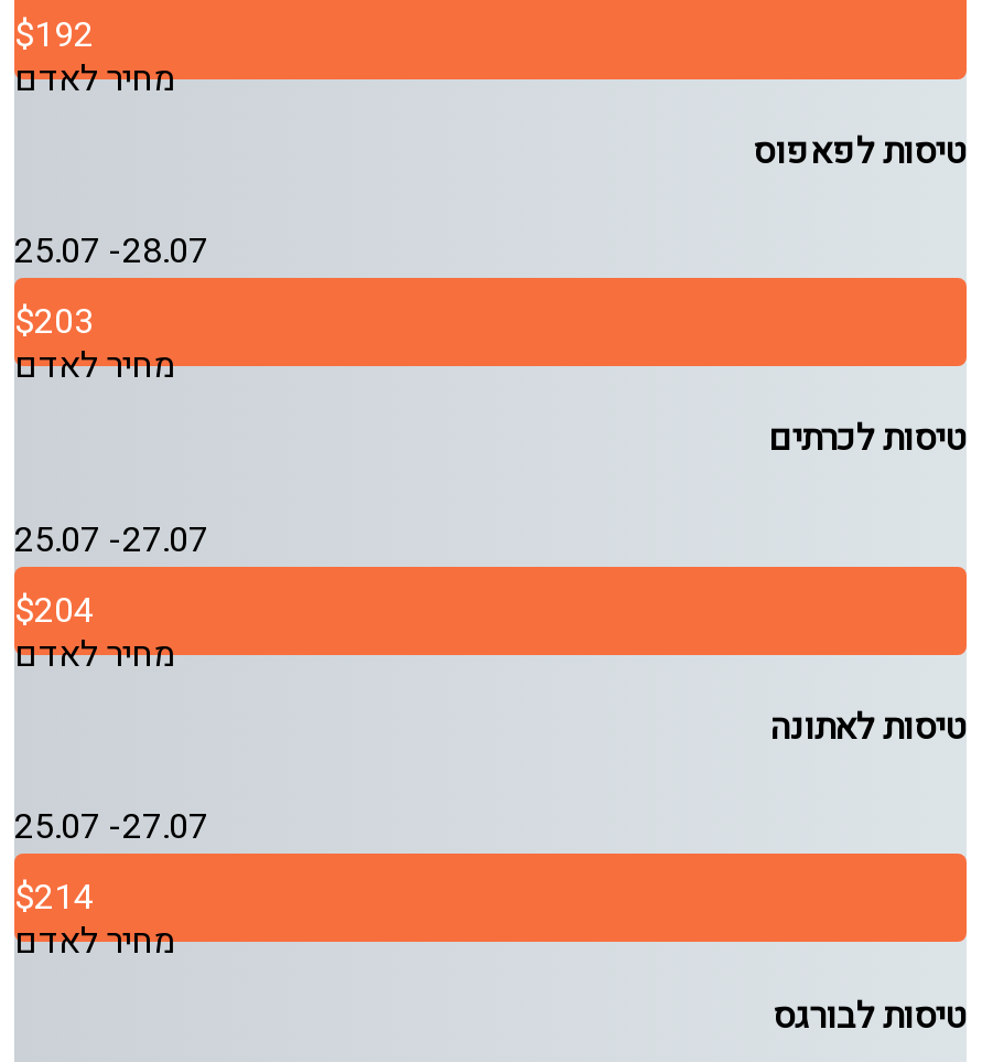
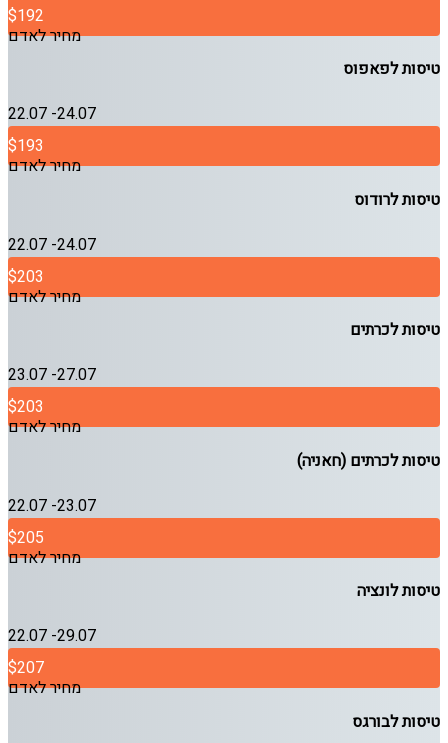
[14,226,208,279] 25.07 -28.07 -> [8,102,440,257] 22.07 -24.07 | $193 | מחיר לאדם | טיסות לרודוס | 22.07 -24.07
[14,513,208,566] 25.07 -27.07 -> [8,363,96,387] 23.07 -27.07
[14,584,94,637] $204 -> [8,395,44,419] $203
[14,702,967,925] טיסות לאתונה | 25.07 -27.07 | $214 -> [8,449,440,680] טיסות לכרתים (חאניה) | 22.07 -23.07 | $205 | מחיר לאדם | טיסות לונציה | 22.07 -29.07 | $207

